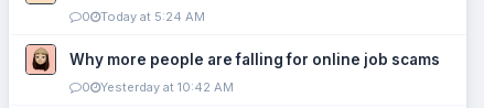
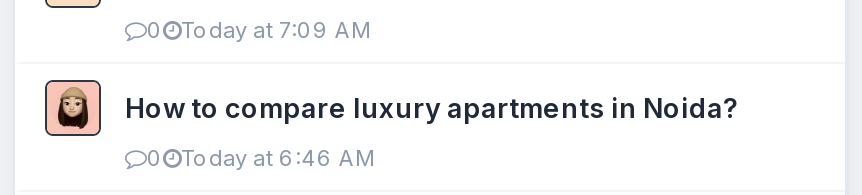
[82,9,205,24] 0 Today at 5:24 AM -> [147,16,371,44] 0 Today at 7:09 AM
[69,51,440,68] Why more people are falling for online job scams -> [125,92,737,124] How to compare luxury apartments in Noida?
[100,79,234,95] Yesterday at 10:42 AM -> [181,144,375,172] Today at 6:46 AM

